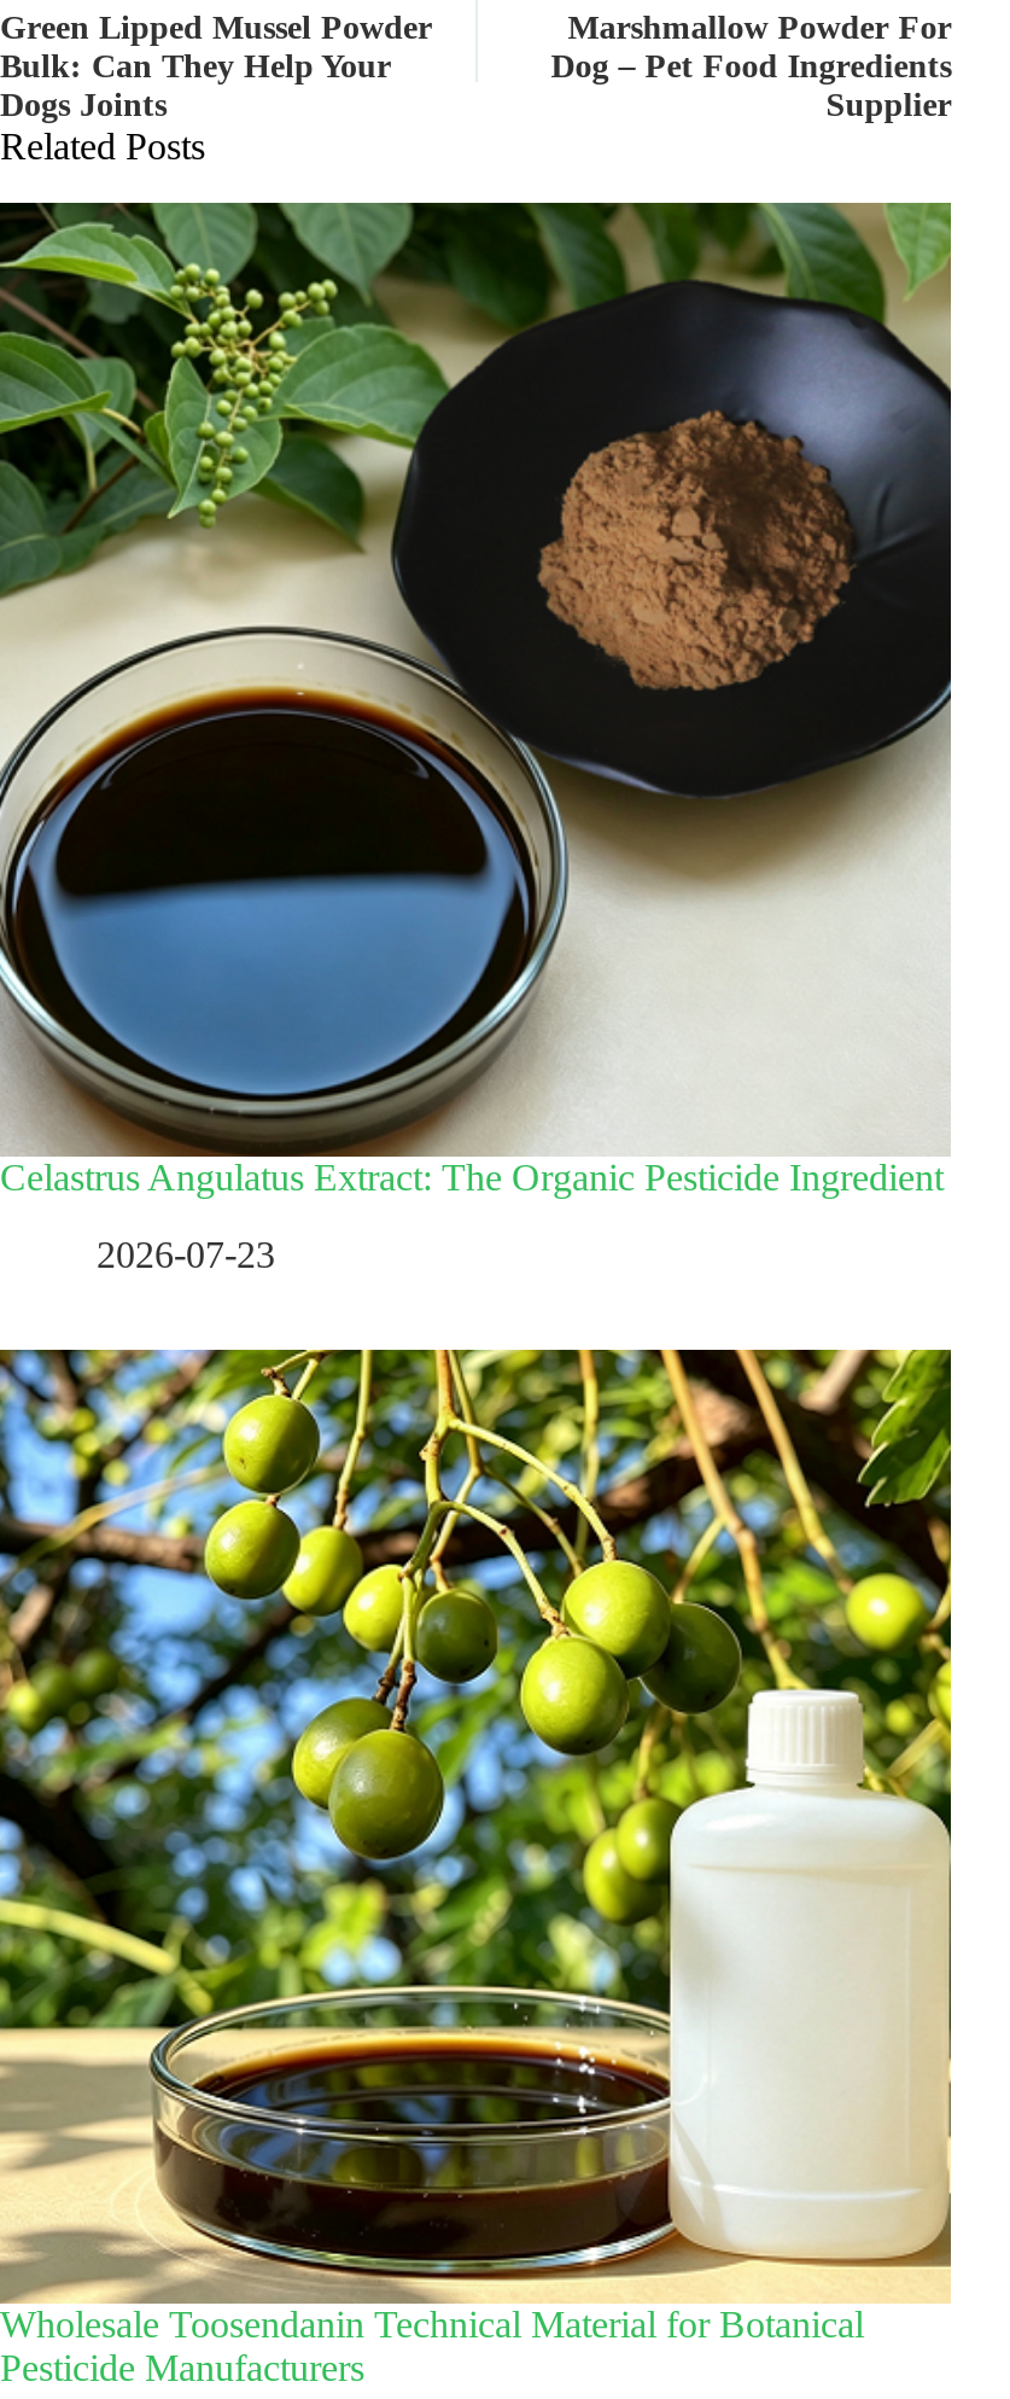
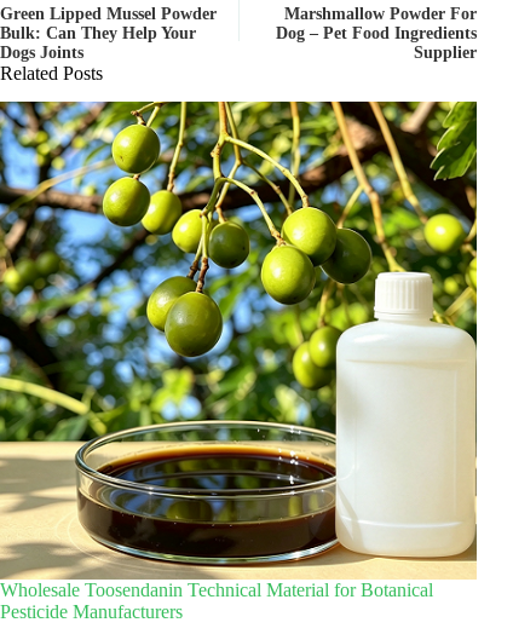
[0,200,953,1276] [image] | Celastrus Angulatus Extract: The Organic Pesticide Ingredient | 2026-07-23 -> none

